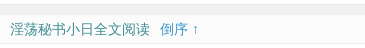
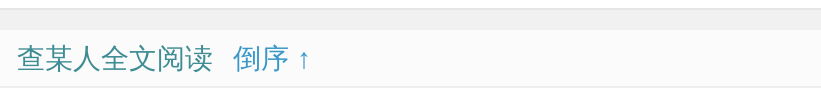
[10,21,150,37] 淫荡秘书小日全文阅读 -> [17,43,213,75] 查某人全文阅读

